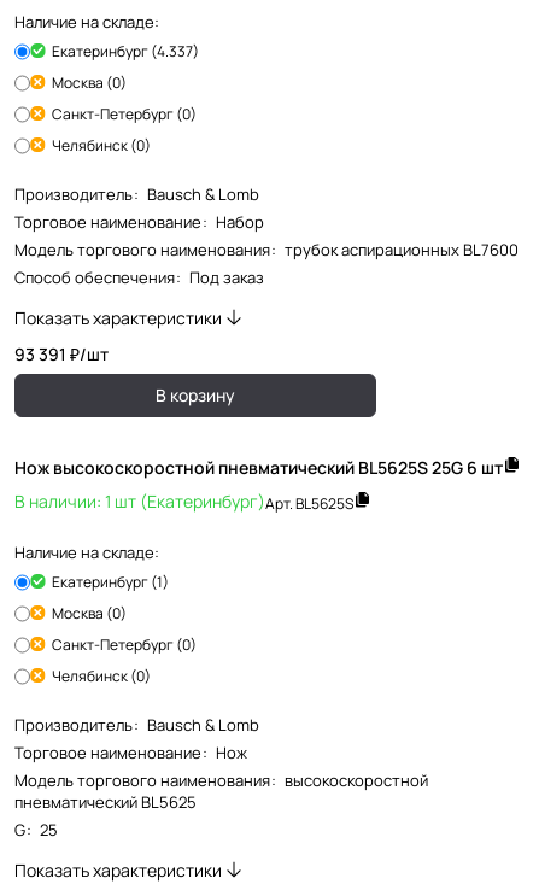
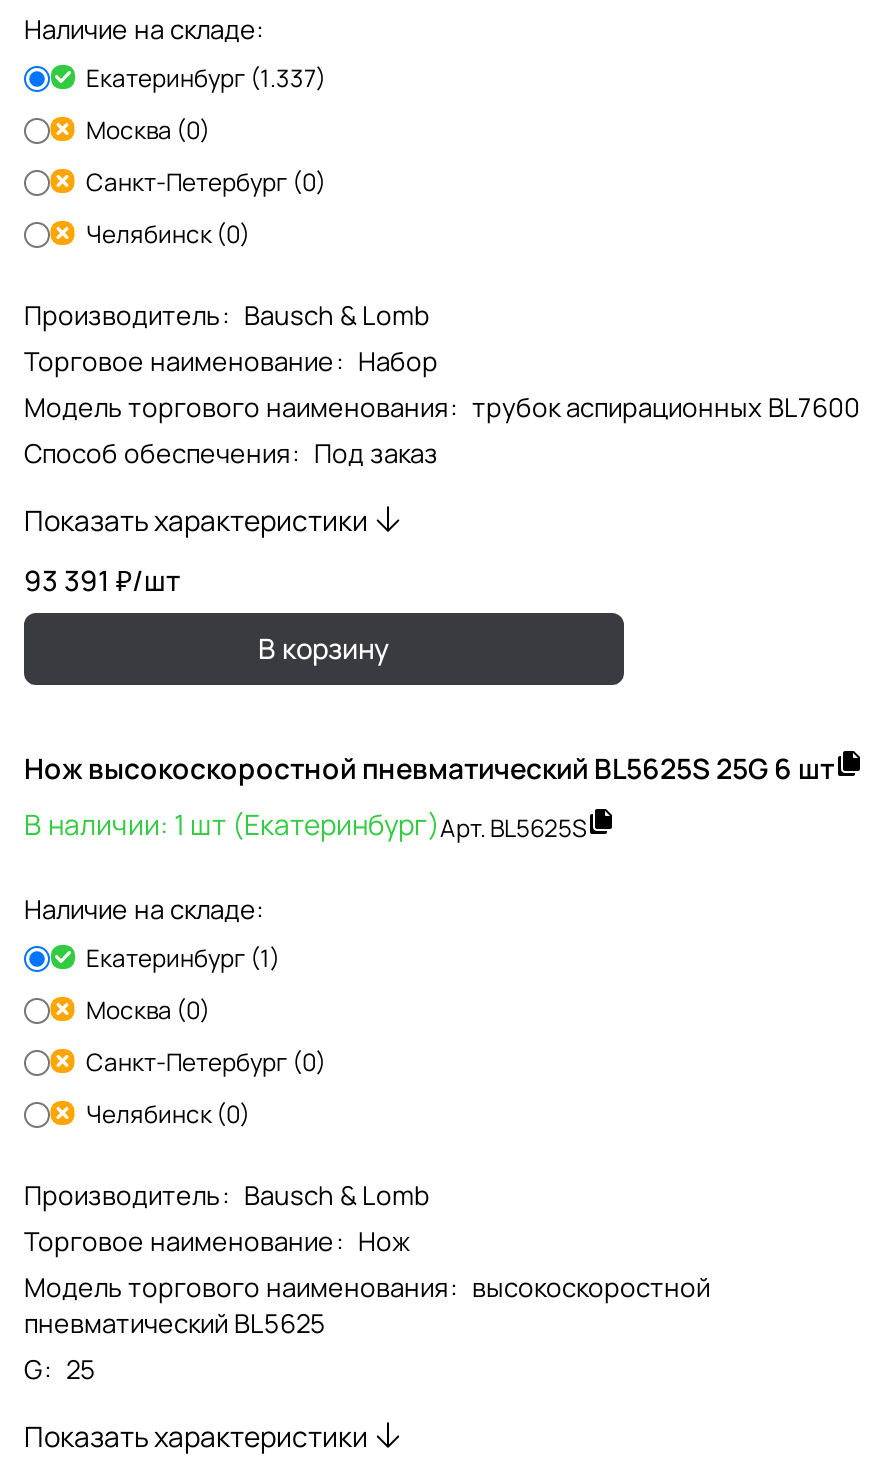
[52,41,199,62] Екатеринбург (4.337) -> [86,61,326,95] Екатеринбург (1.337)

